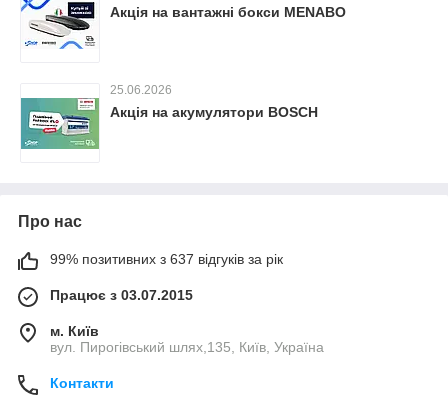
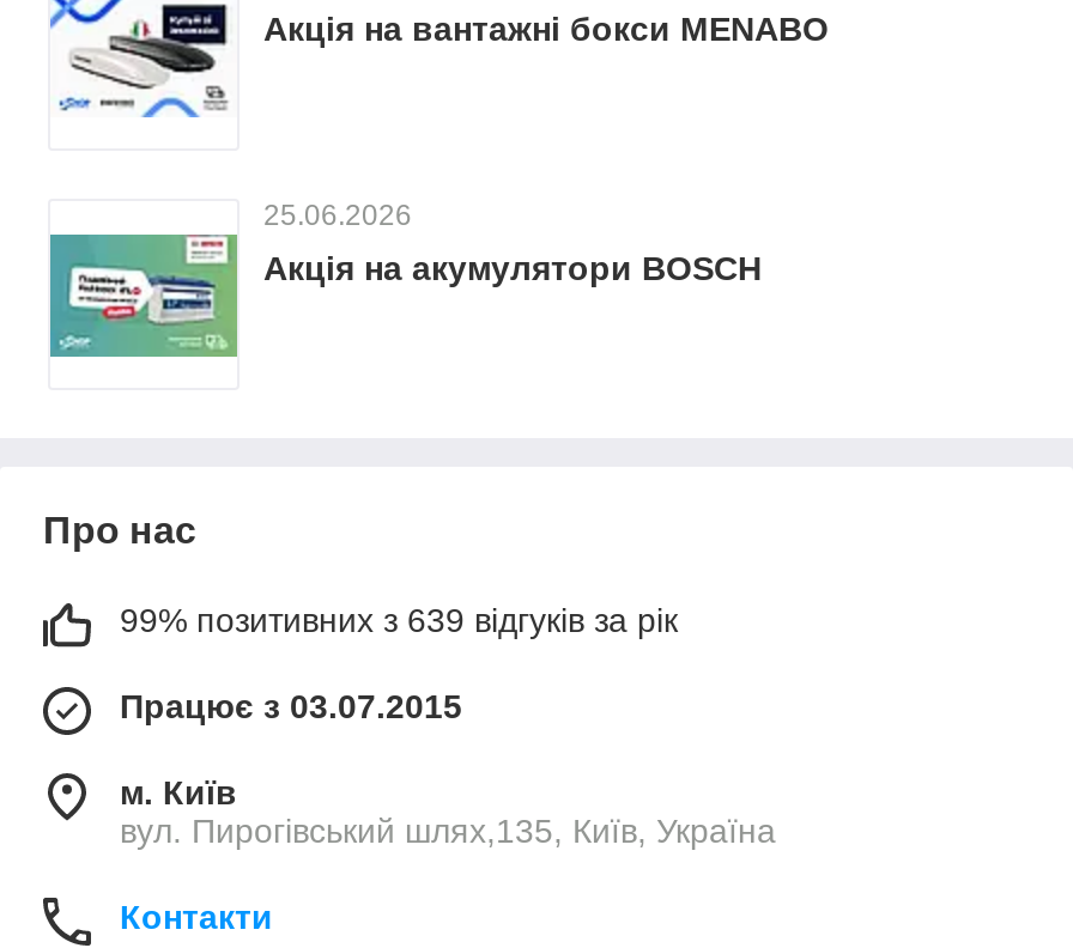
[50,251,283,267] 99% позитивних з 637 відгуків за рік -> [120,601,678,639] 99% позитивних з 639 відгуків за рік

